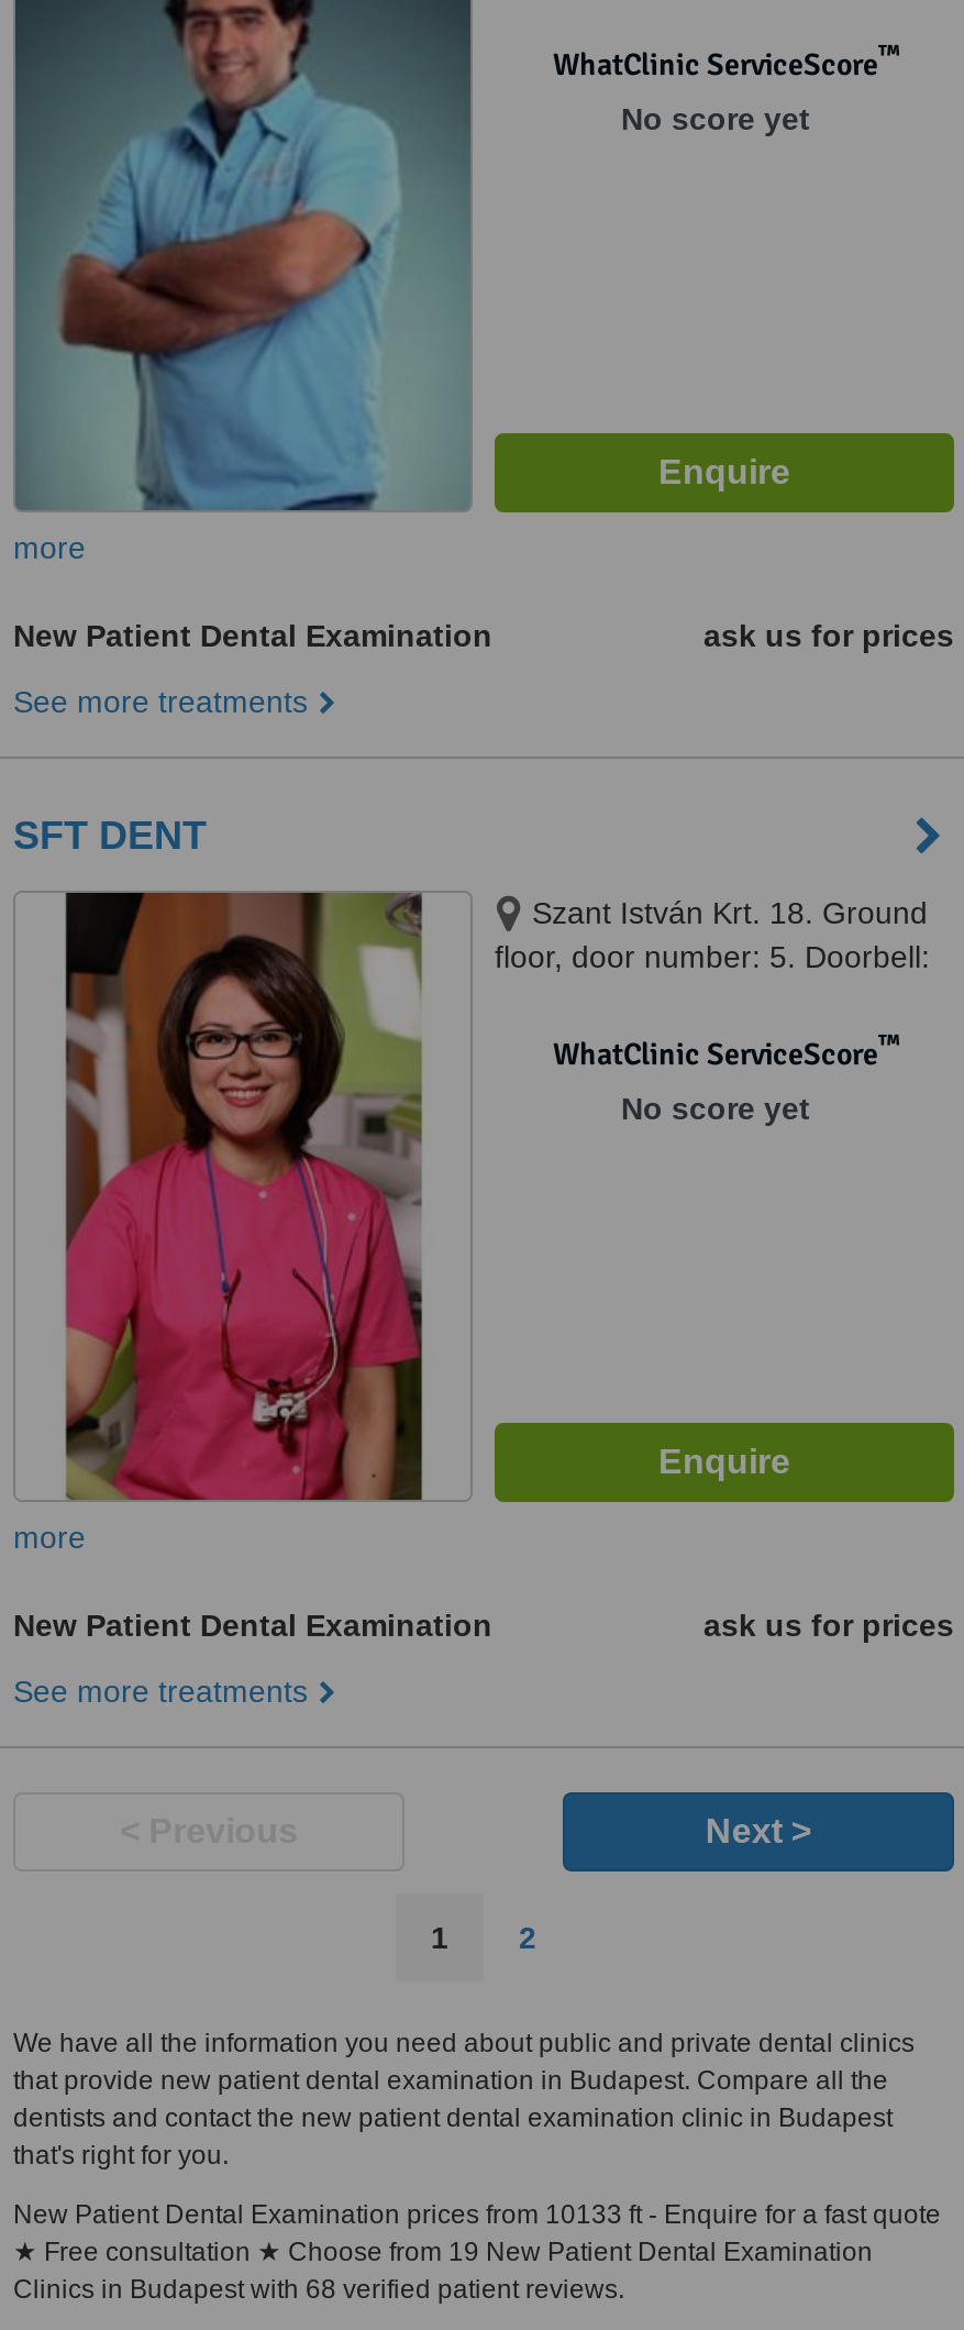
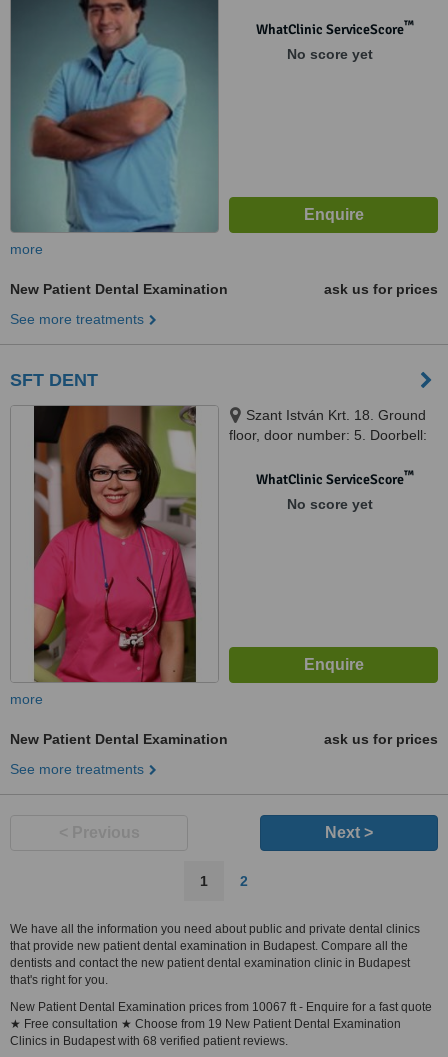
[13,2199,941,2230] New Patient Dental Examination prices from 10133 ft - Enquire for a fast quote -> [10,1000,432,1014] New Patient Dental Examination prices from 10067 ft - Enquire for a fast quote

